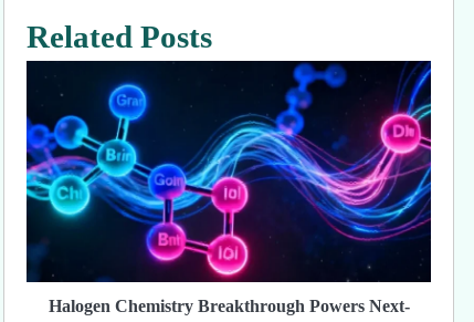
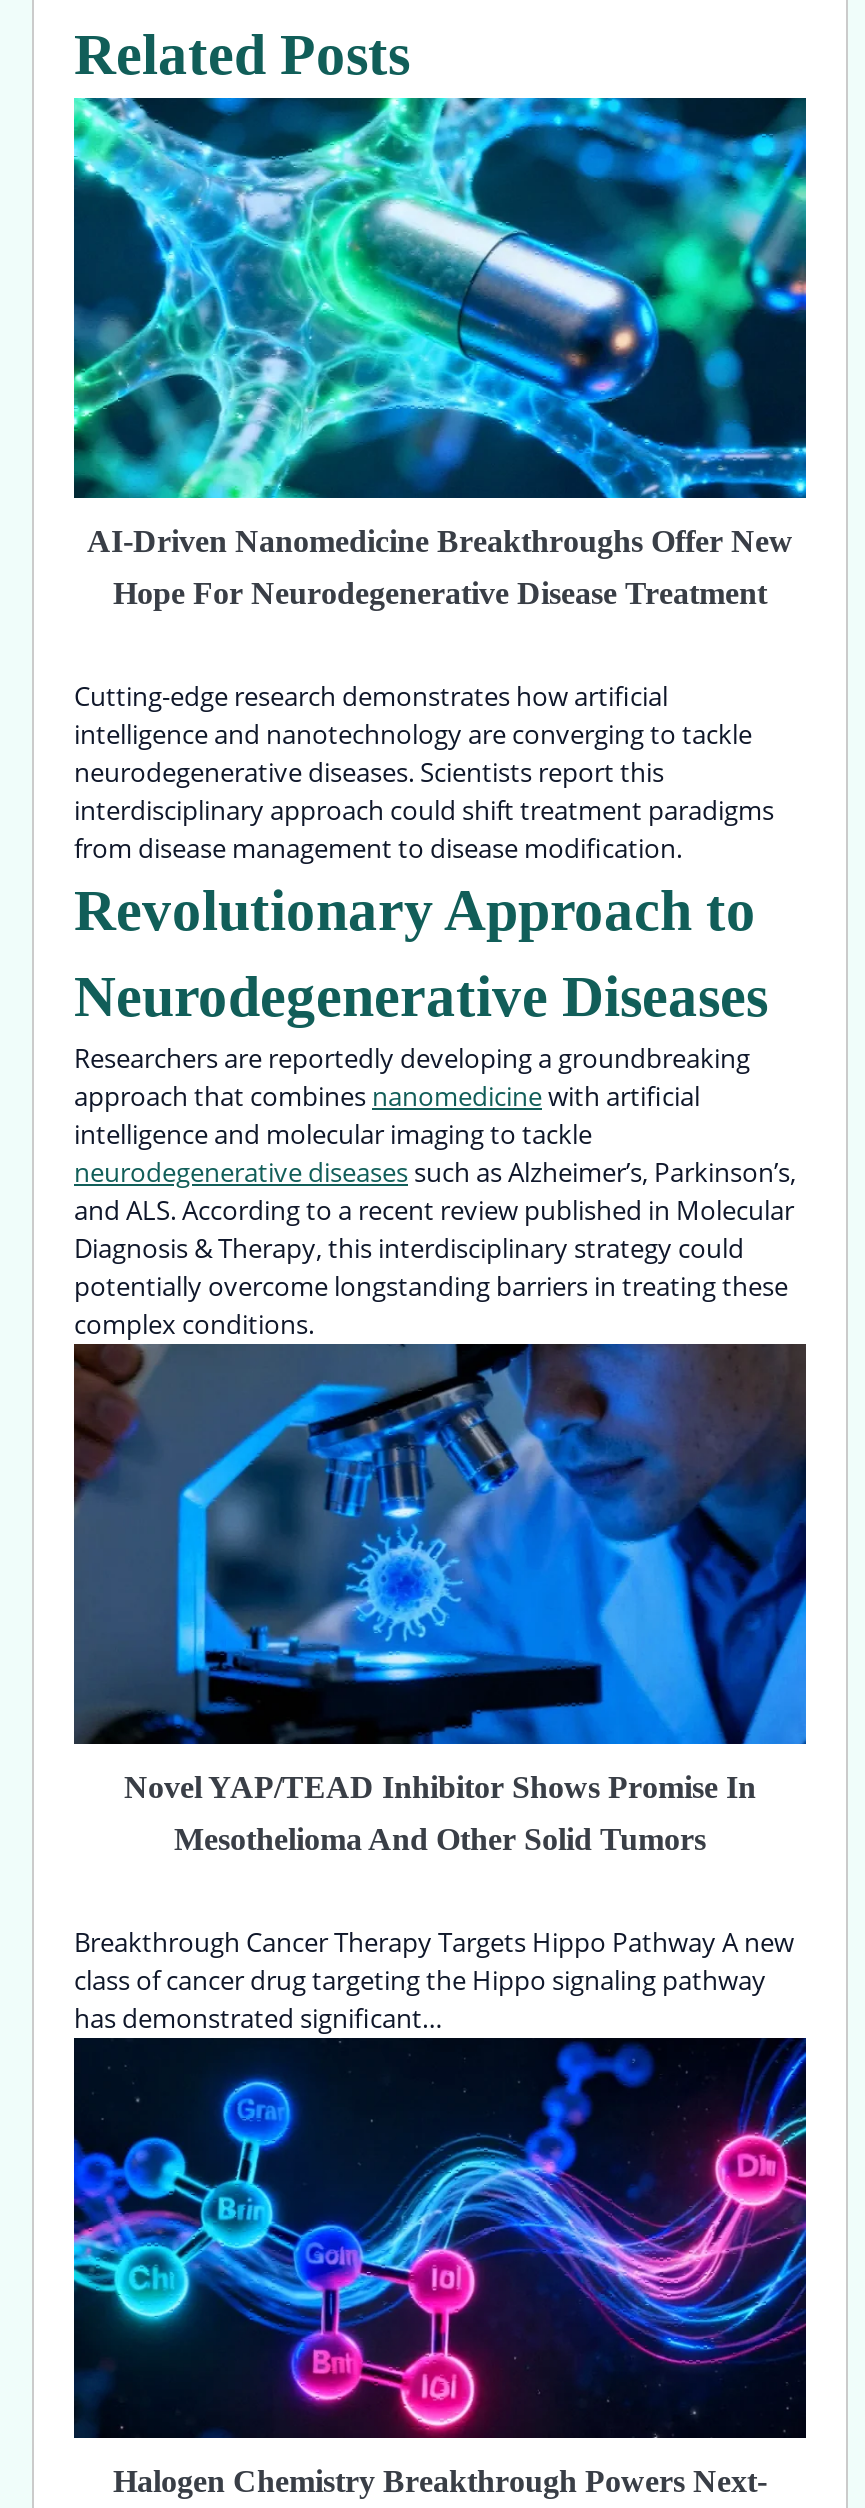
none -> [72,95,808,1343] [image] | AI-Driven Nanomedicine Breakthroughs Offer New | Hope For Neurodegenerative Disease Treatment | Cutting-edge research demonstrates how artificial | intelligence and nanotechnology are converging to tackle | neurodegenerative diseases. Scientists report this | interdisciplinary approach could shift treatment paradigms | from disease management to disease modification. | Revolutionary Approach to | Neurodegenerative Diseases | Researchers are reportedly developing a groundbreaking | approach that combines nanomedicine with artificial | intelligence and molecular imaging to tackle | neurodegenerative diseases such as Alzheimer’s, Parkinson’s, | and ALS. According to a recent review published in Molecular | Diagnosis & Therapy, this interdisciplinary strategy could | potentially overcome longstanding barriers in treating these | complex conditions.
none -> [72,1341,808,2037] [image] | Novel YAP/TEAD Inhibitor Shows Promise In | Mesothelioma And Other Solid Tumors | Breakthrough Cancer Therapy Targets Hippo Pathway A new | class of cancer drug targeting the Hippo signaling pathway | has demonstrated significant…

